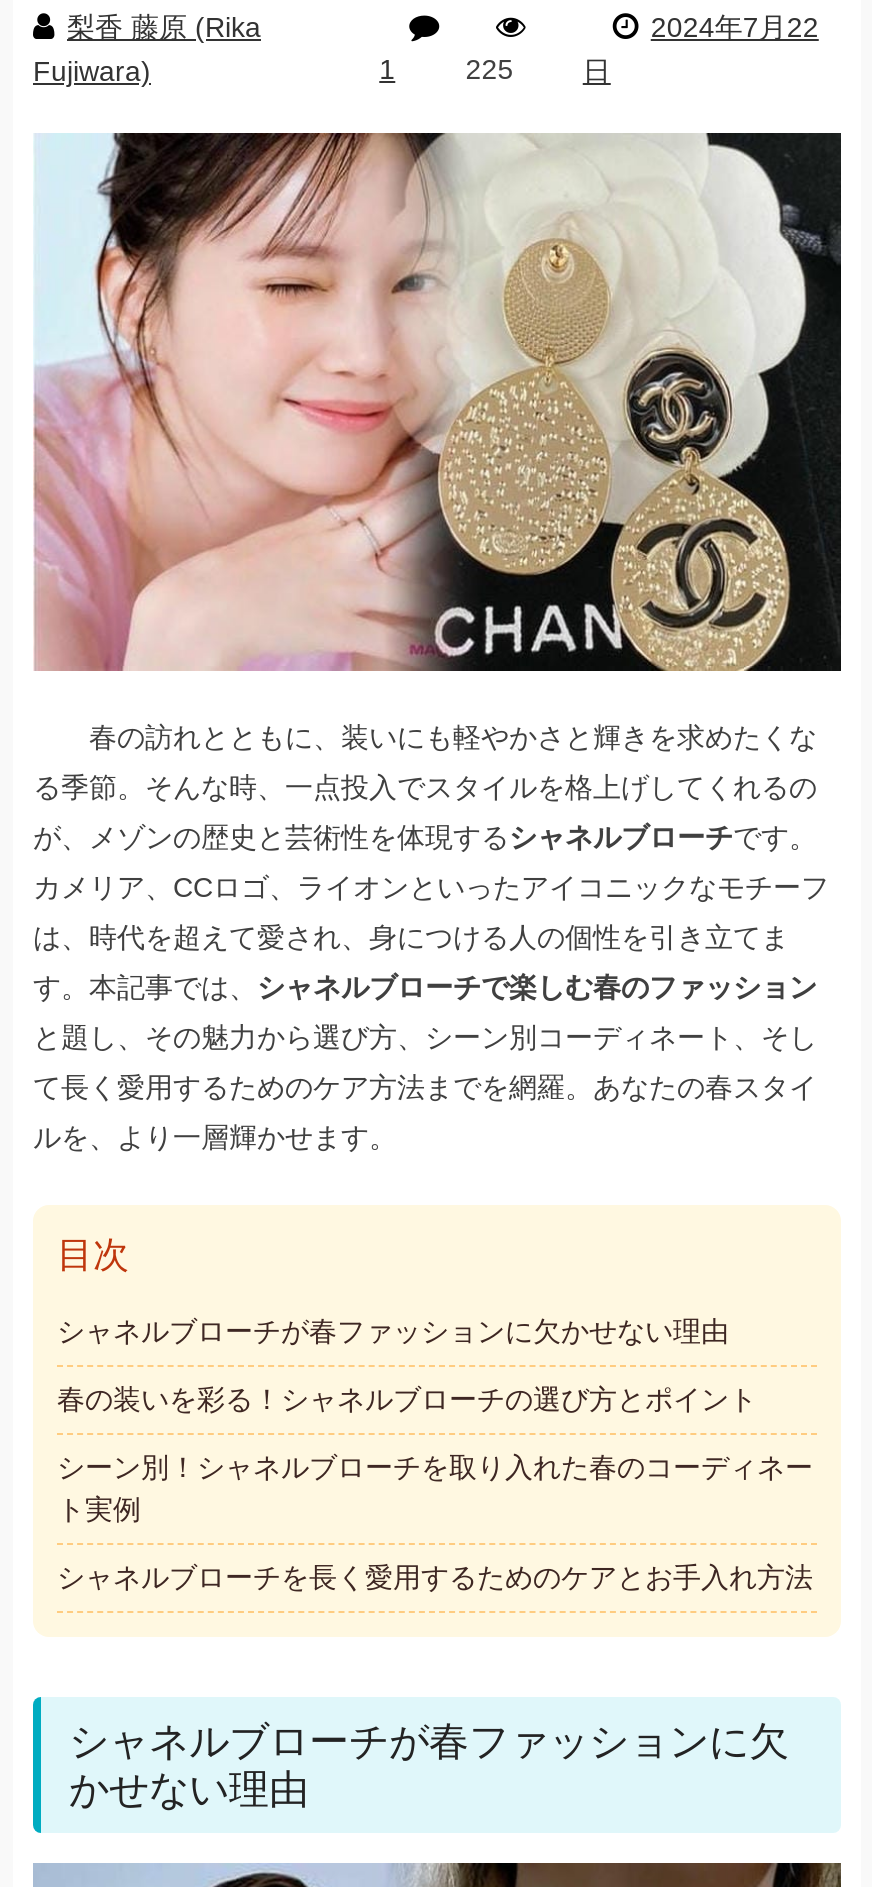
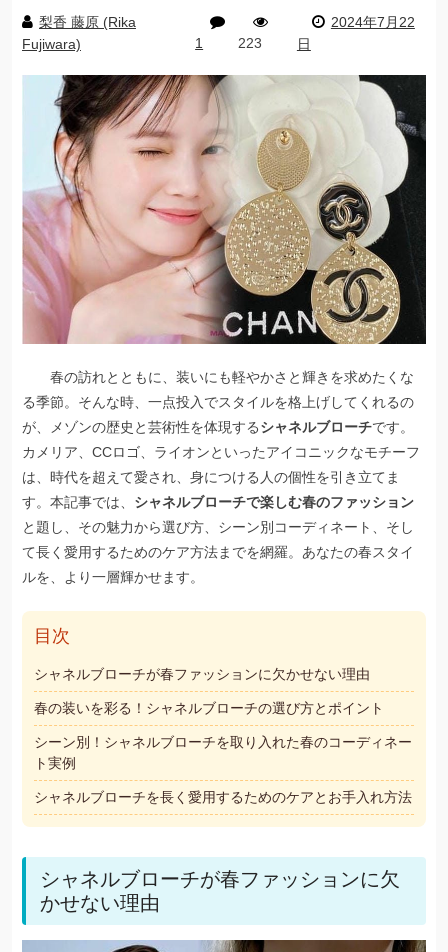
[465,53,513,85] 225 -> [238,35,262,51] 223

